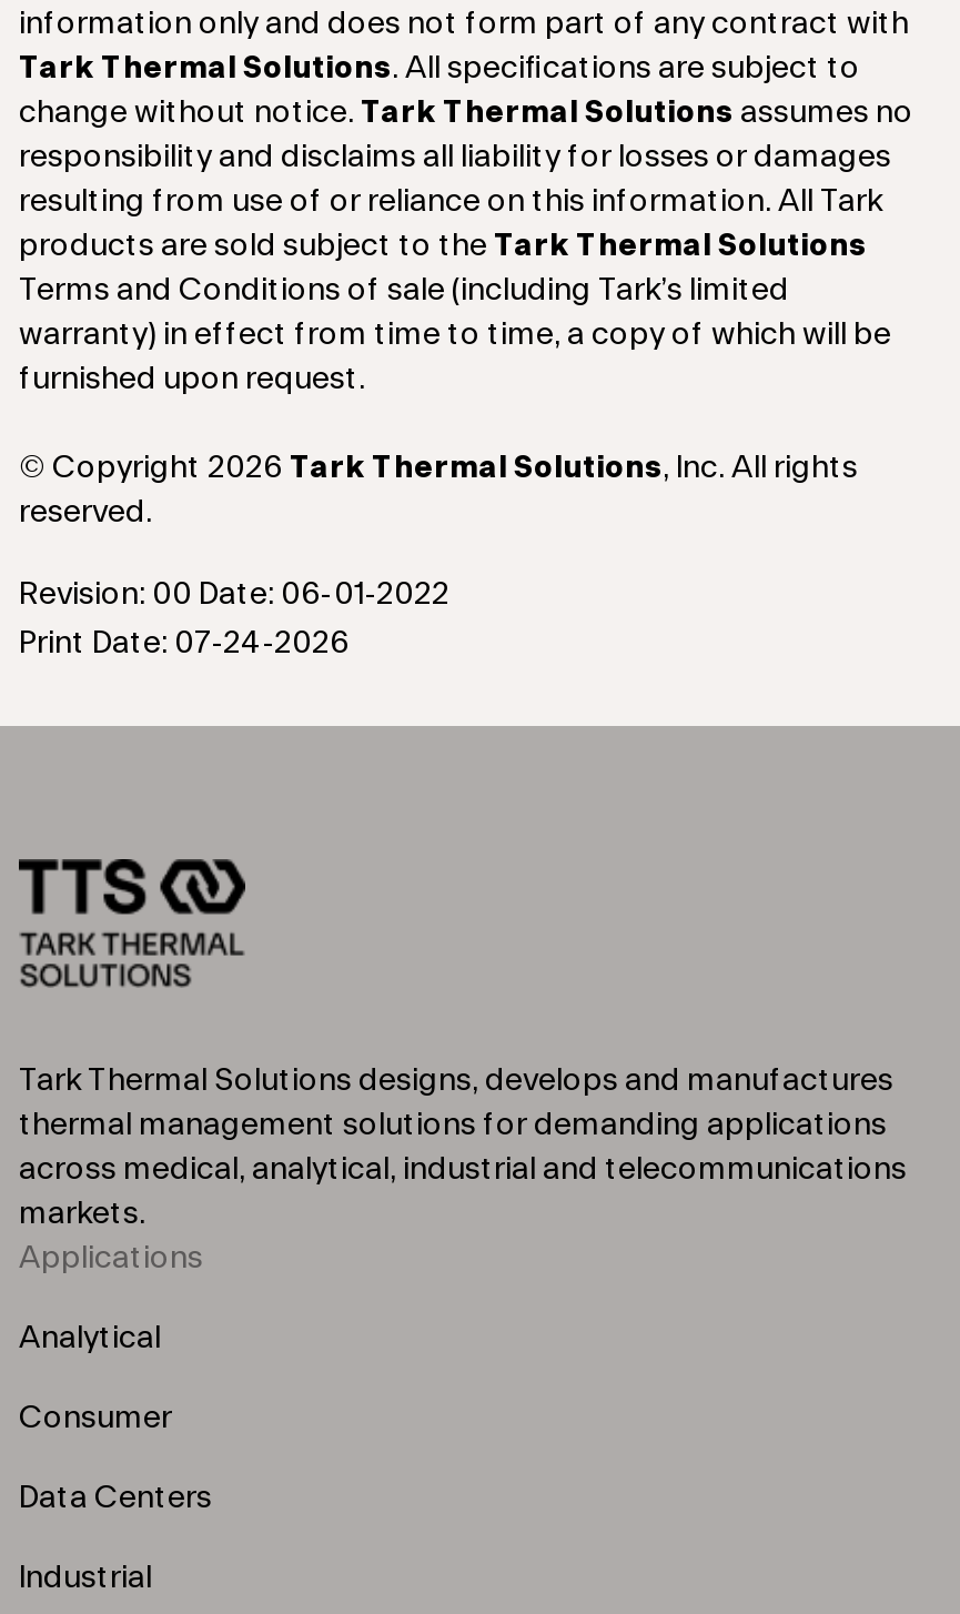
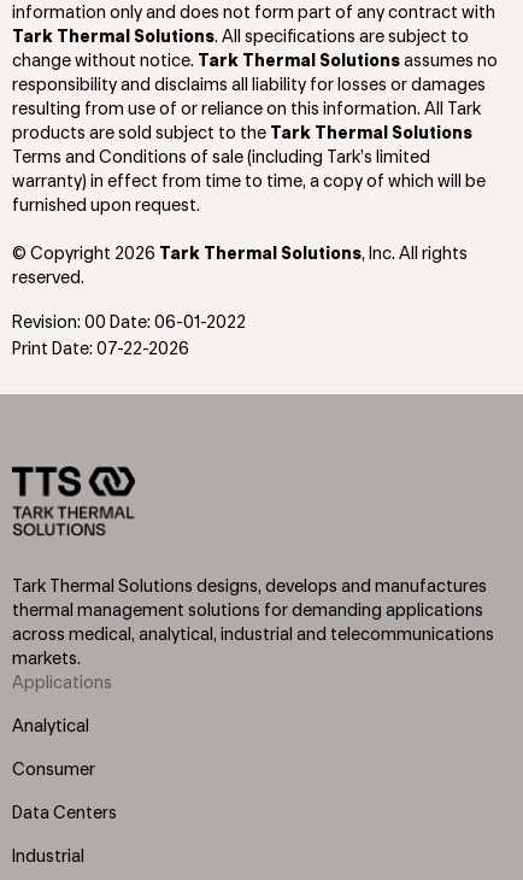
[19,628,350,659] Print Date: 07-24-2026 -> [12,341,189,358] Print Date: 07-22-2026

